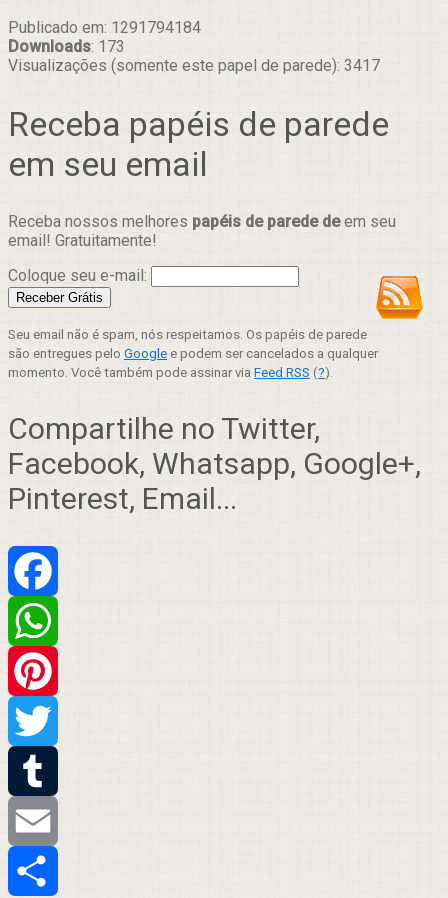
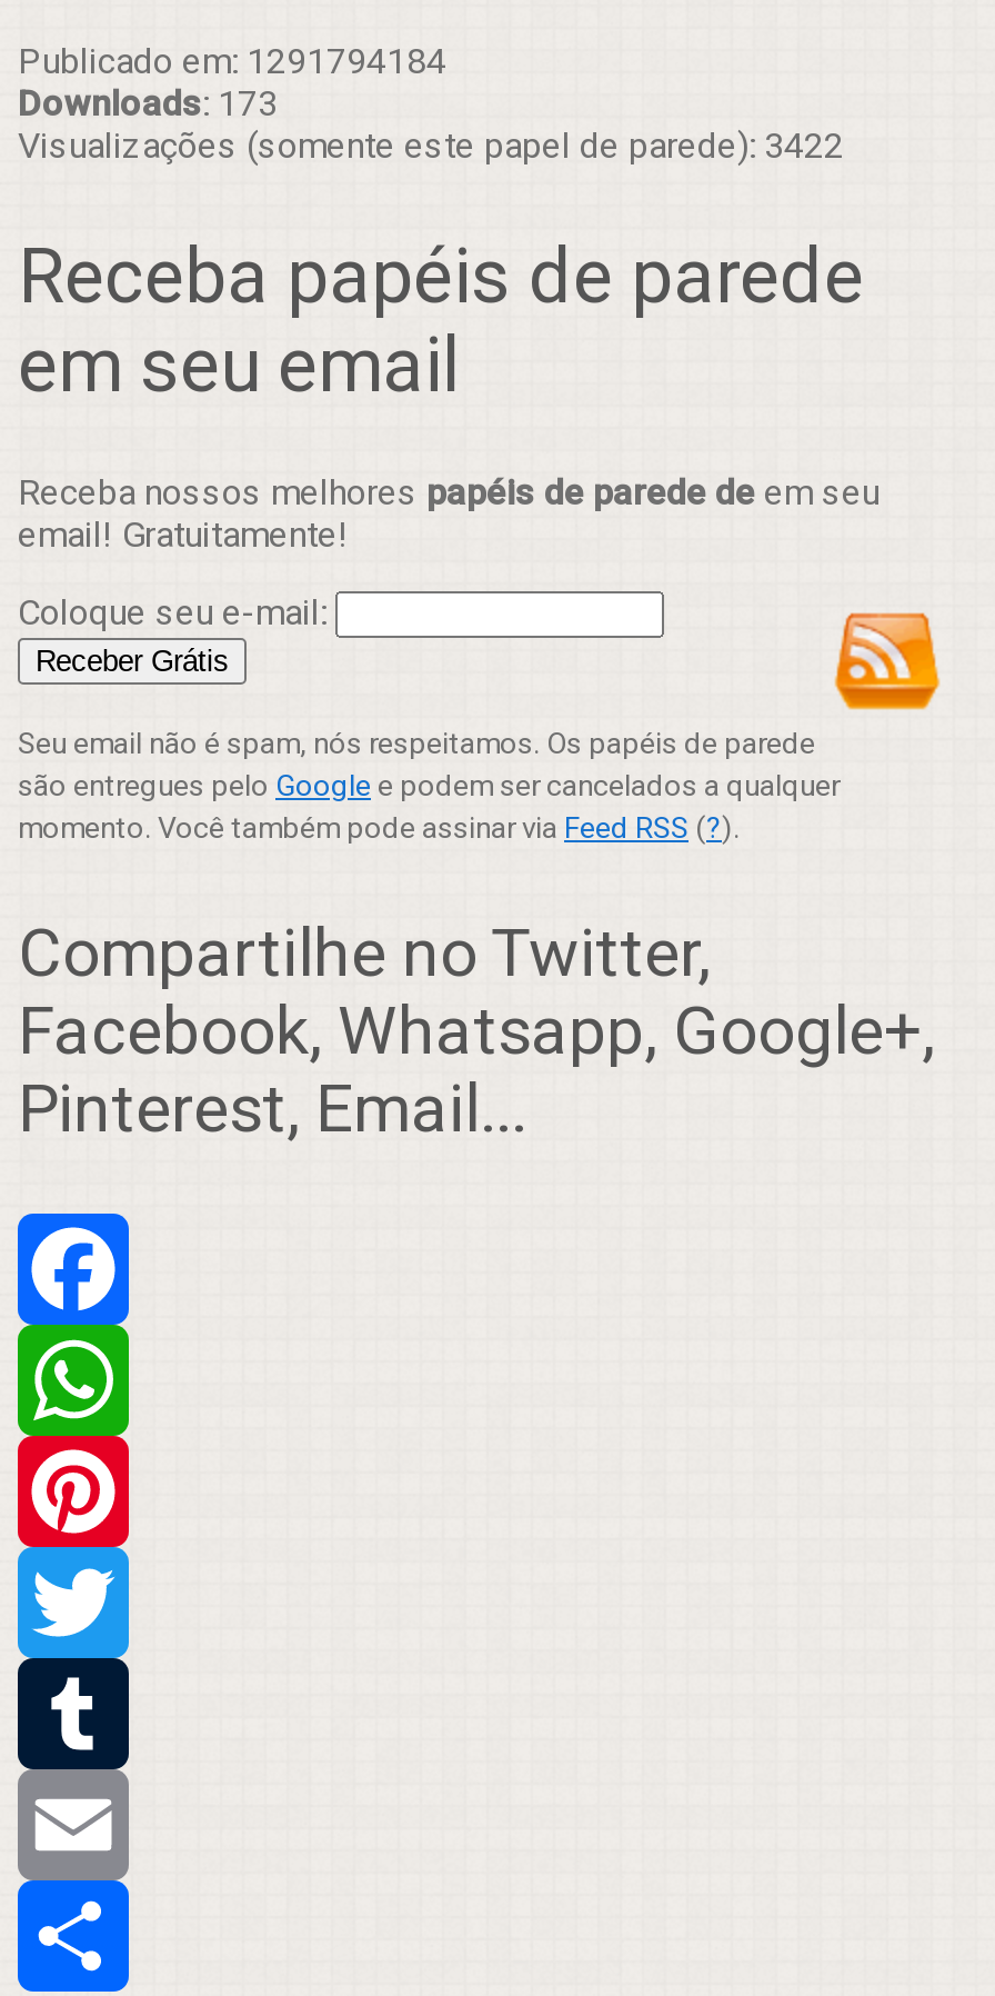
[8,56,380,75] Visualizações (somente este papel de parede): 3417 -> [18,125,844,168] Visualizações (somente este papel de parede): 3422

